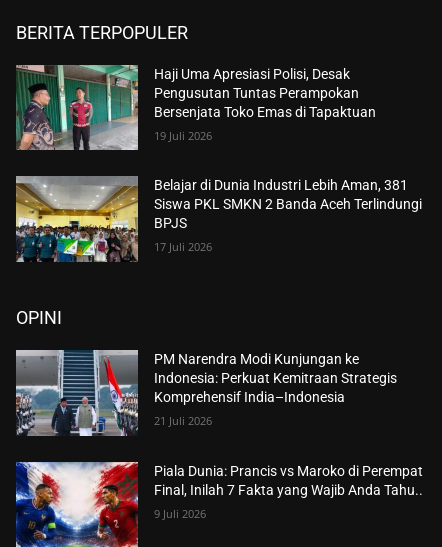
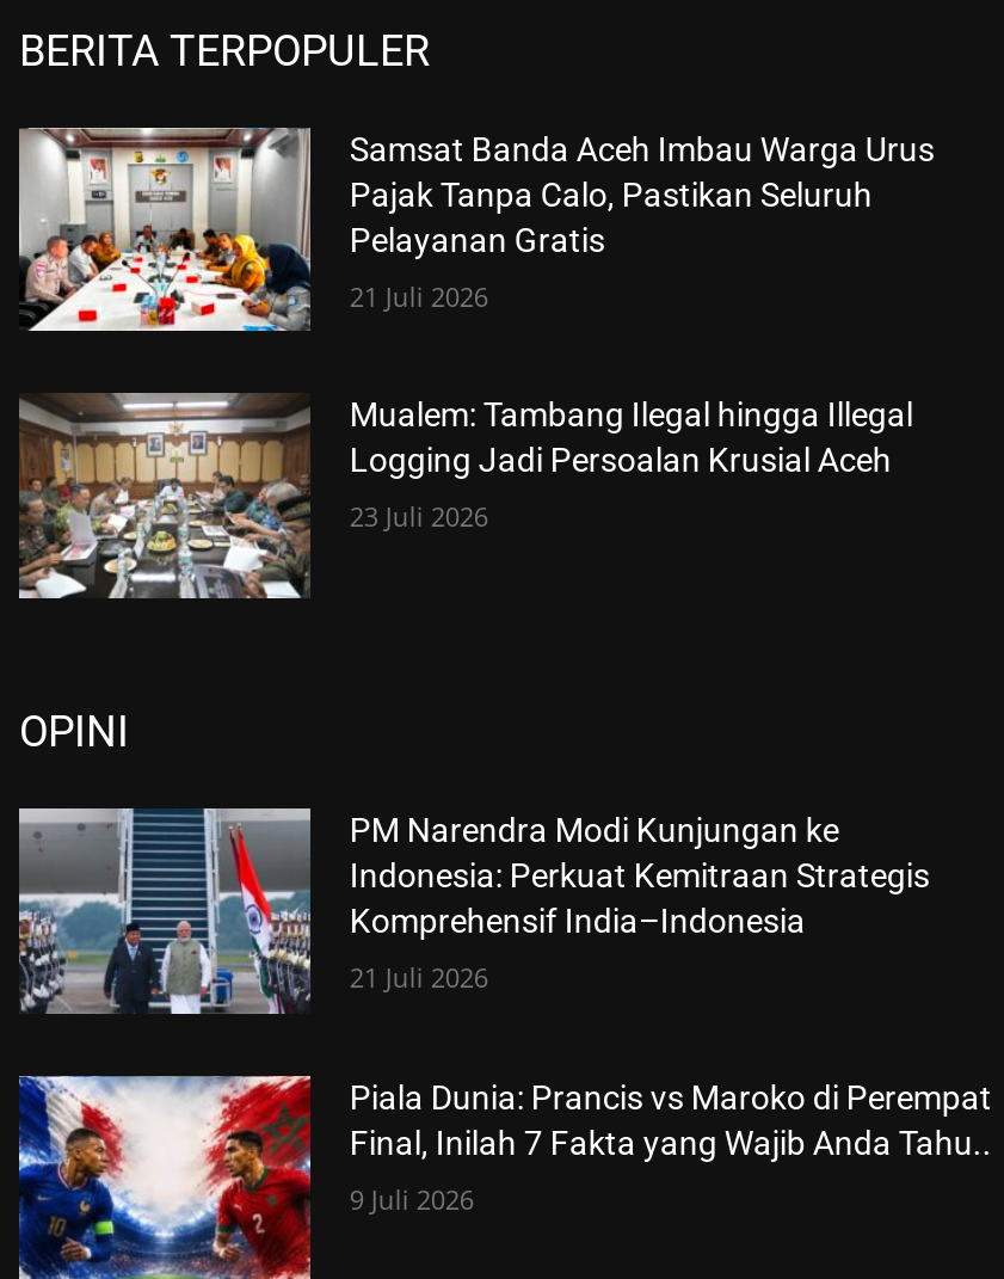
[15,65,376,151] [image] | Haji Uma Apresiasi Polisi, Desak | Pengusutan Tuntas Perampokan | Bersenjata Toko Emas di Tapaktuan -> [17,128,935,333] [image] | Samsat Banda Aceh Imbau Warga Urus | Pajak Tanpa Calo, Pastikan Seluruh | Pelayanan Gratis
[154,128,212,143] 19 Juli 2026 -> [350,278,488,314] 21 Juli 2026
[15,175,422,262] [image] | Belajar di Dunia Industri Lebih Aman, 381 | Siswa PKL SMKN 2 Banda Aceh Terlindungi | BPJS -> [19,393,913,601] [image] | Mualem: Tambang Ilegal hingga Illegal | Logging Jadi Persoalan Krusial Aceh
[154,239,212,254] 17 Juli 2026 -> [350,499,488,535] 23 Juli 2026

